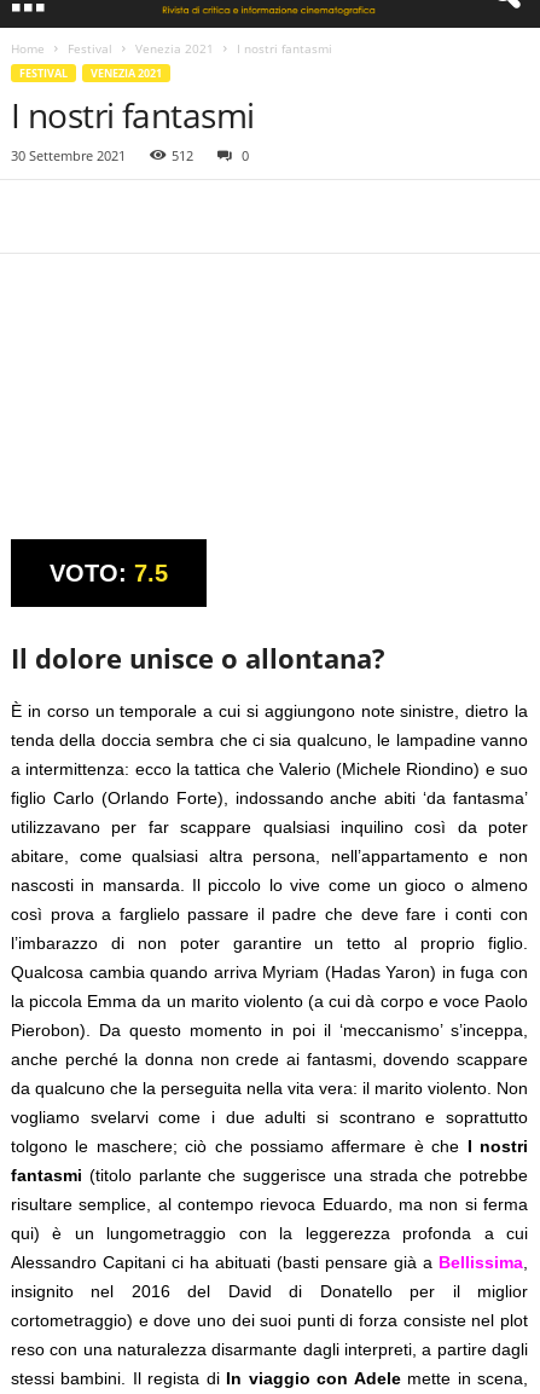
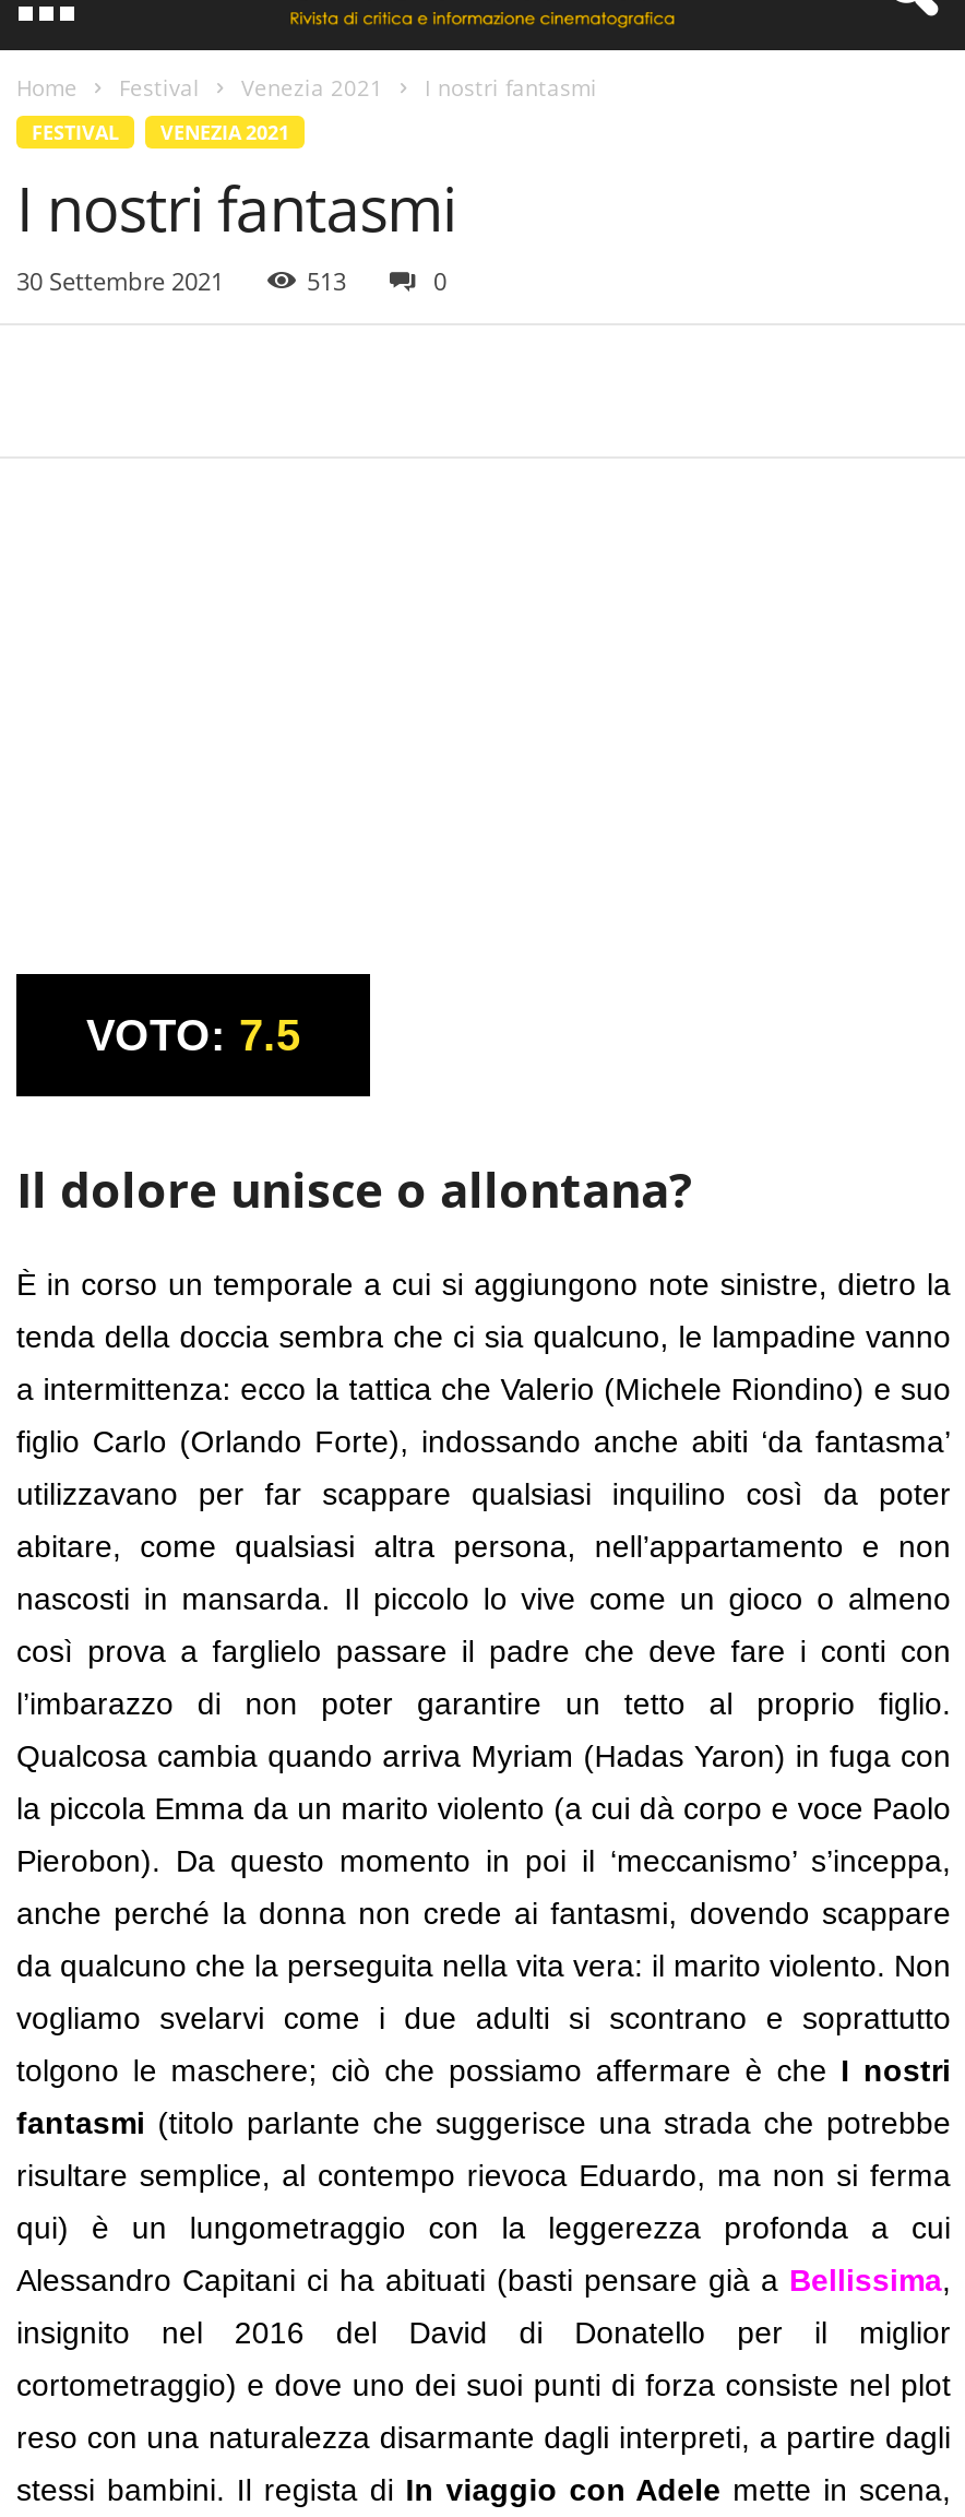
[172,146,193,164] 512 -> [307,264,346,297] 513

